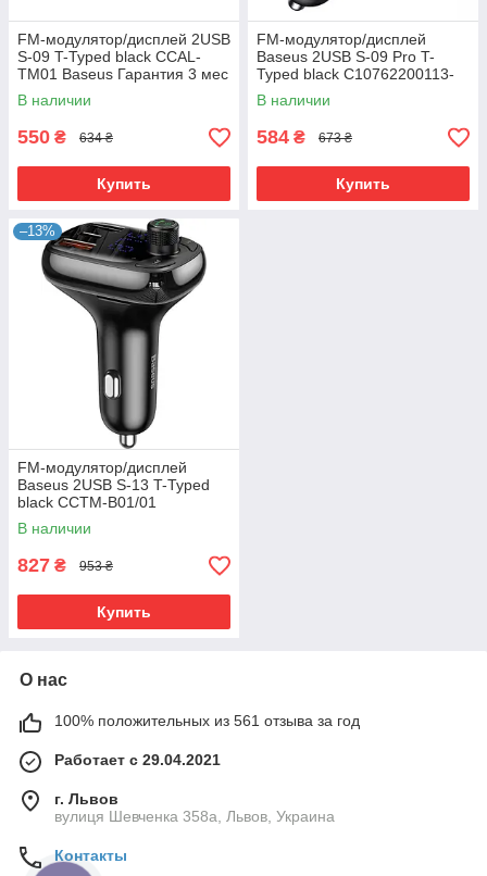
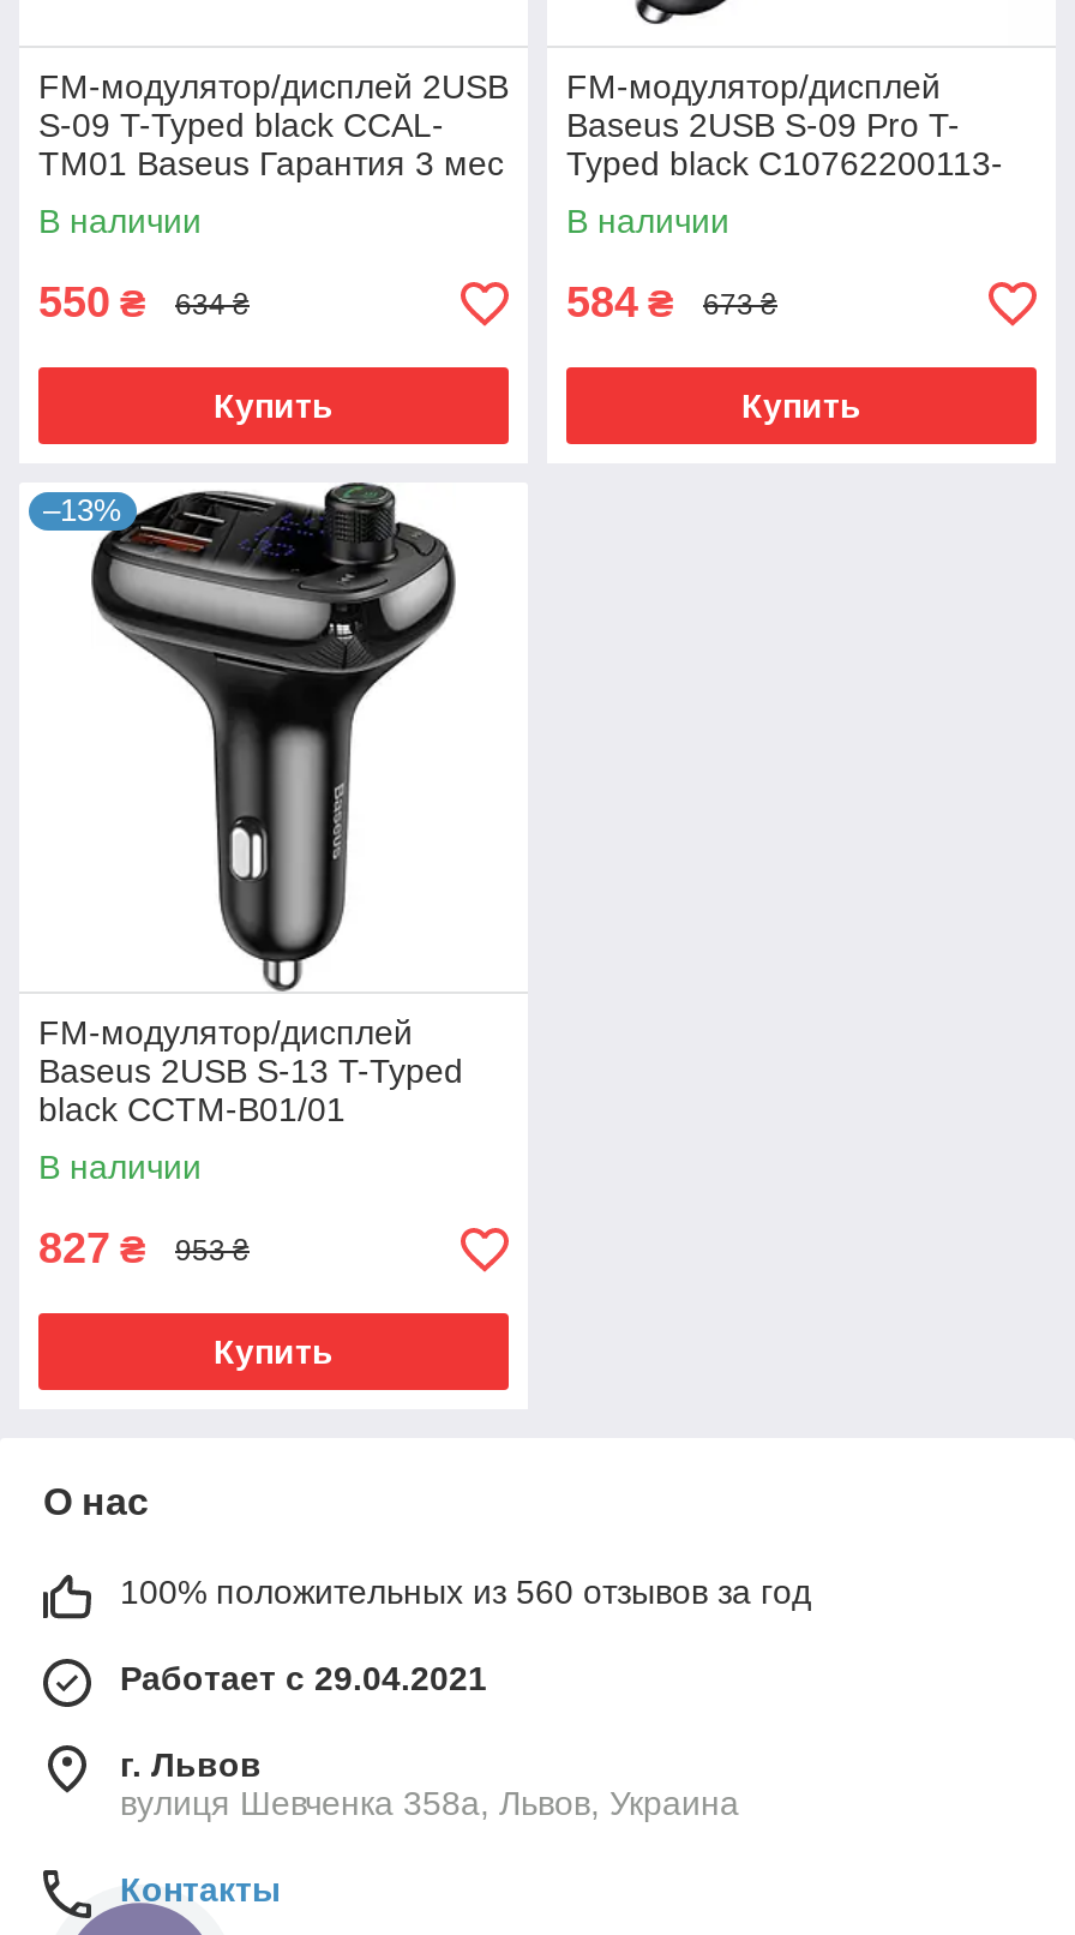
[54,712,360,730] 100% положительных из 561 отзыва за год -> [120,1573,811,1612] 100% положительных из 560 отзывов за год

